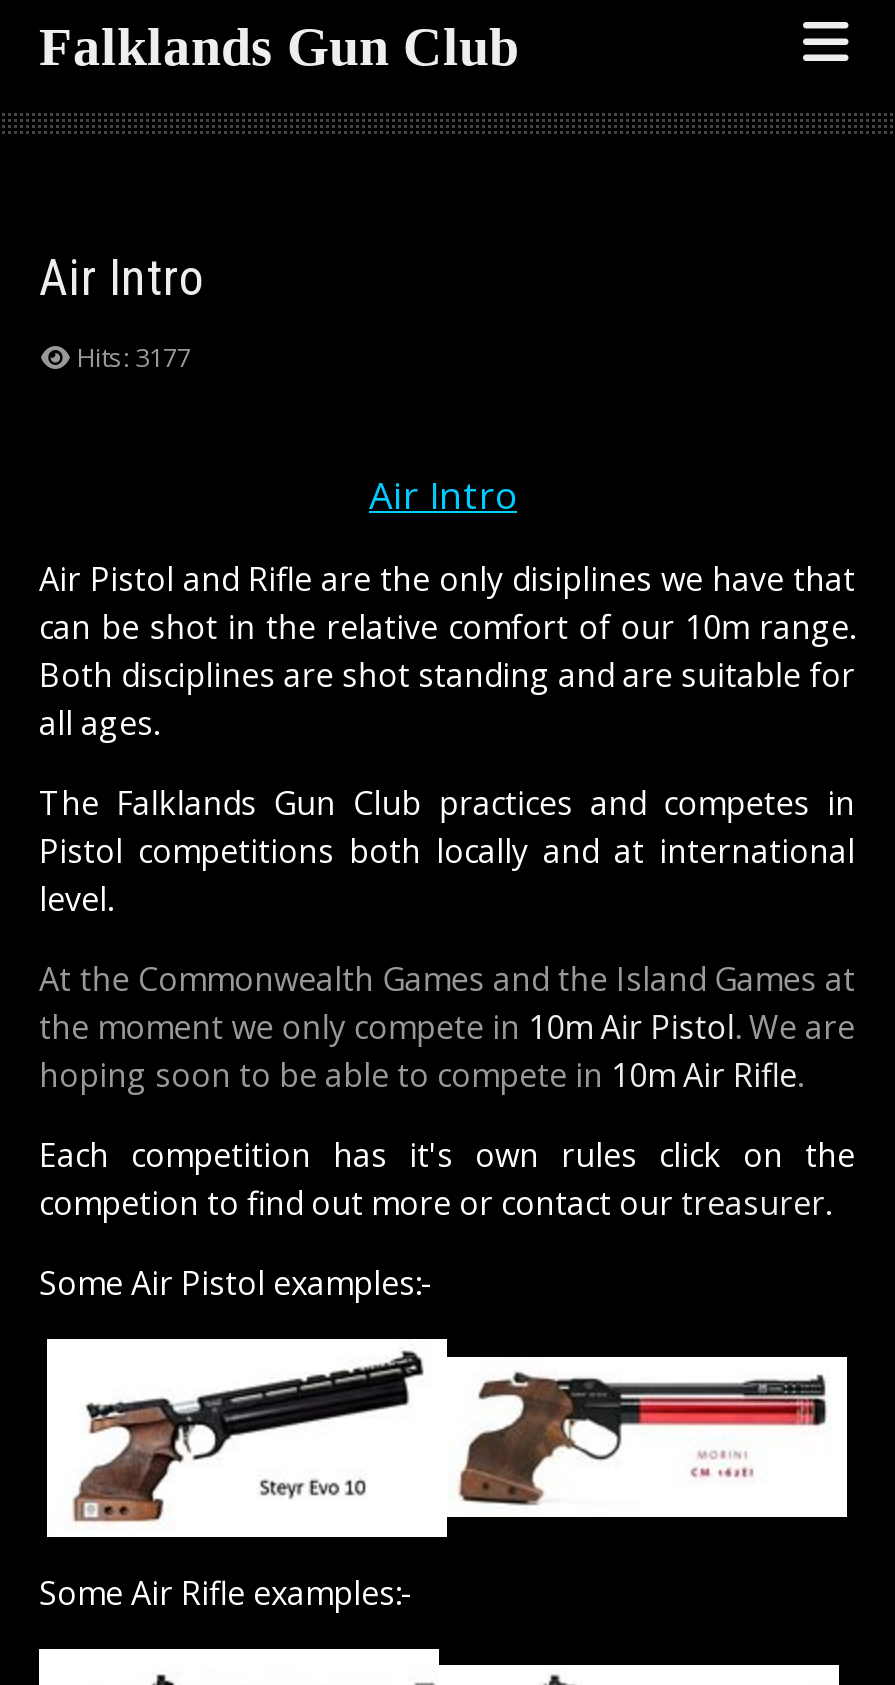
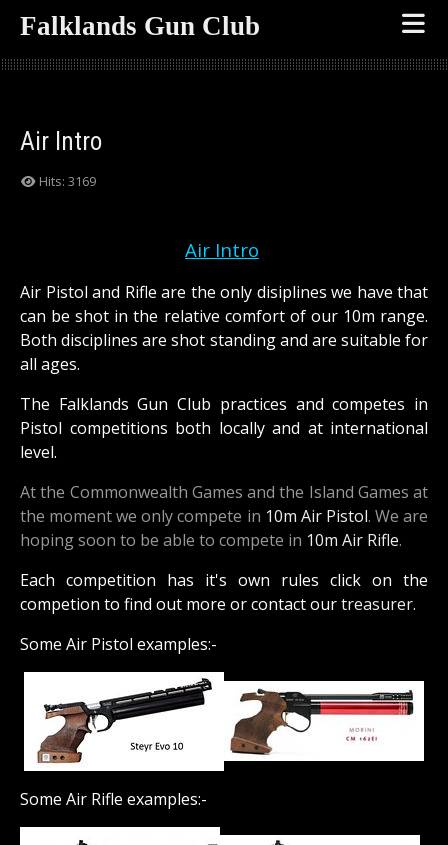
[77,339,191,375] Hits: 3177 -> [39,172,96,190] Hits: 3169

